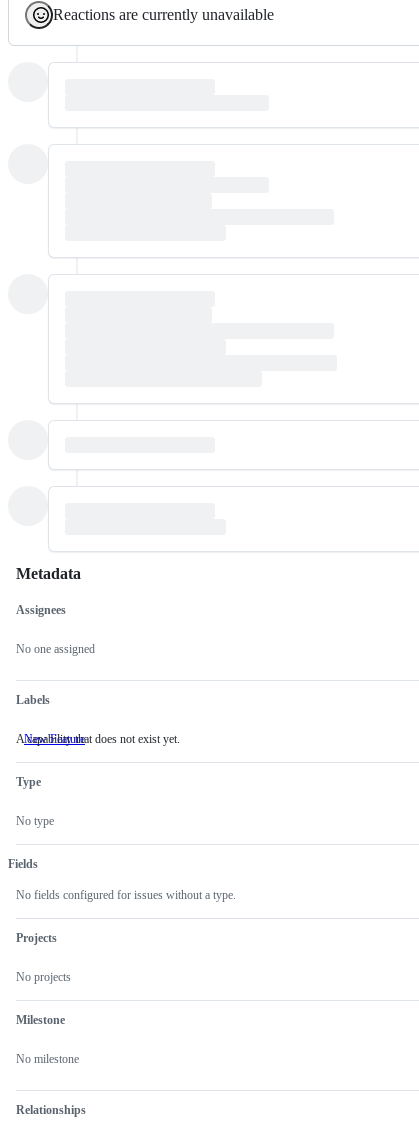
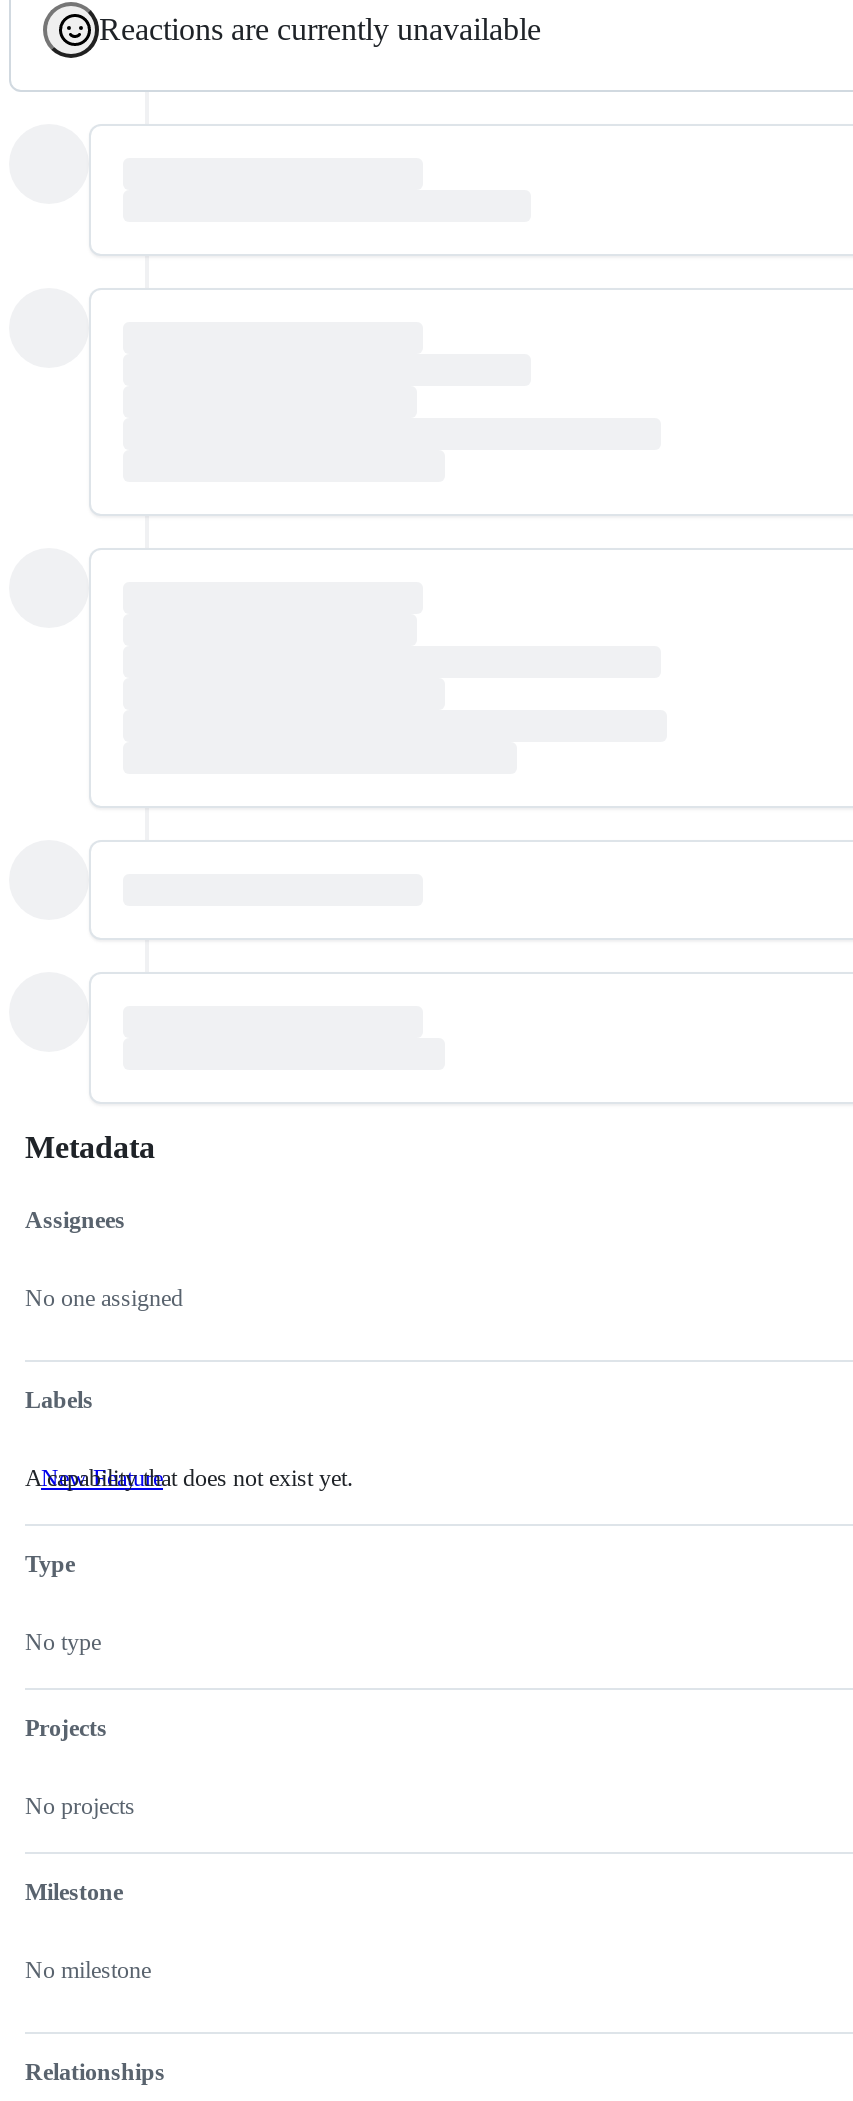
[8,857,236,902] Fields | No fields configured for issues without a type. -> none

